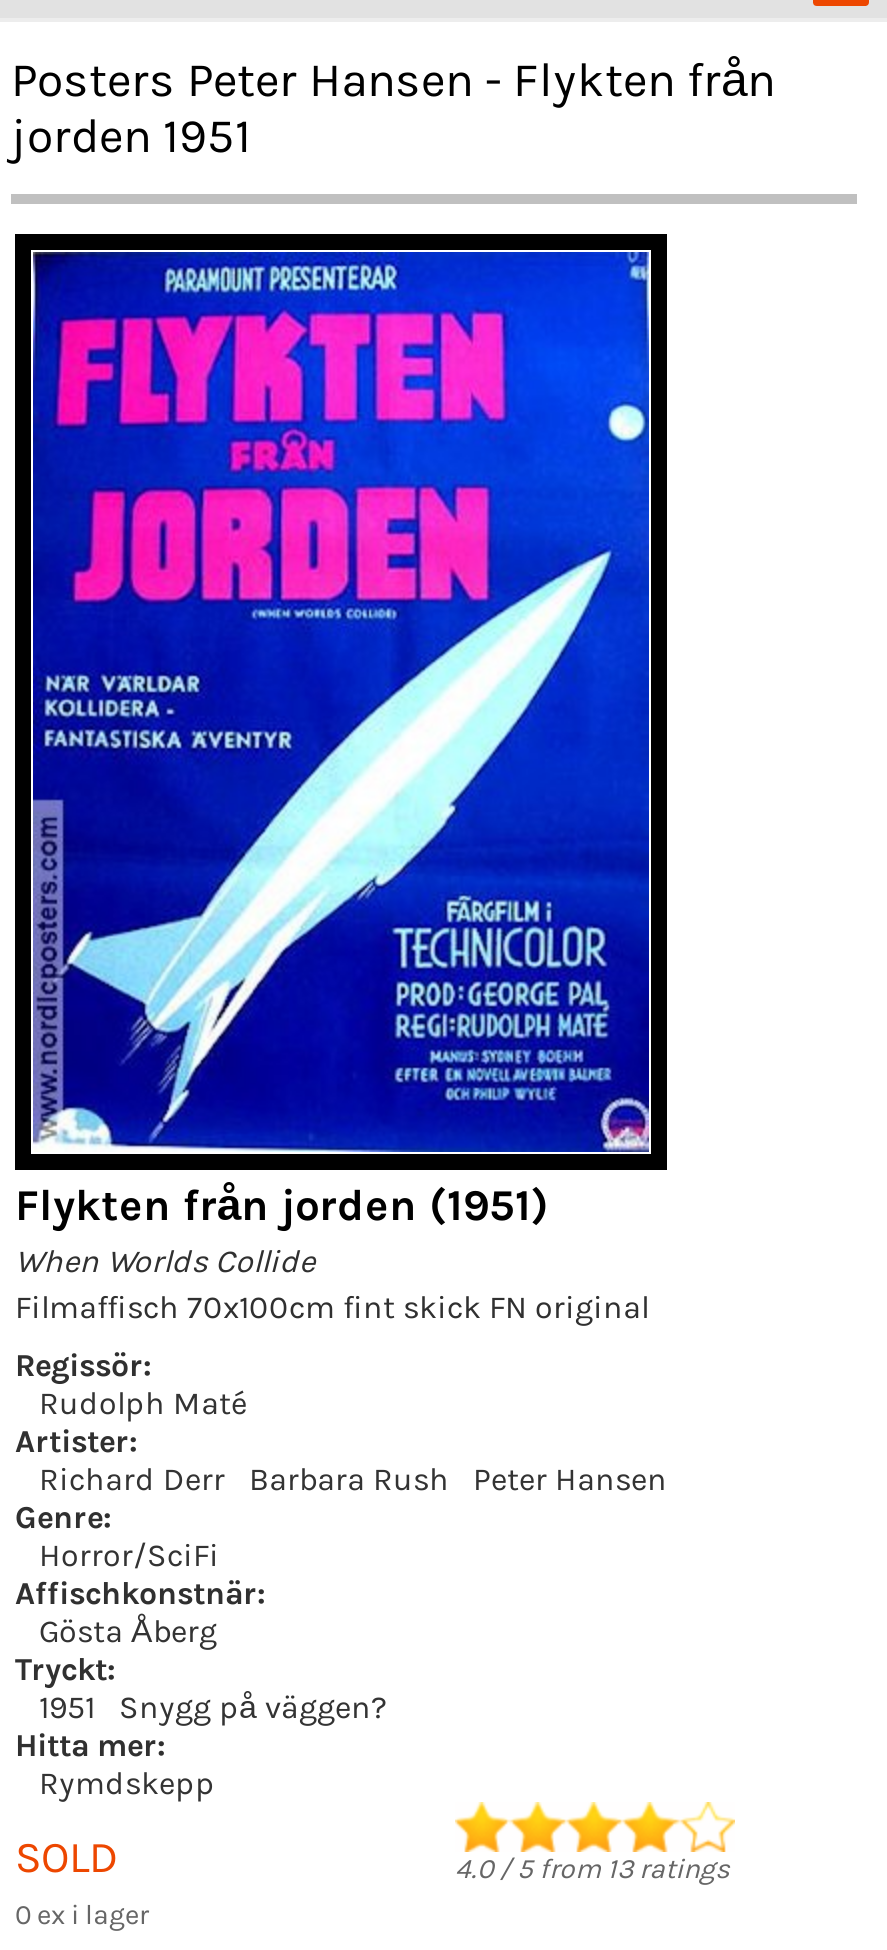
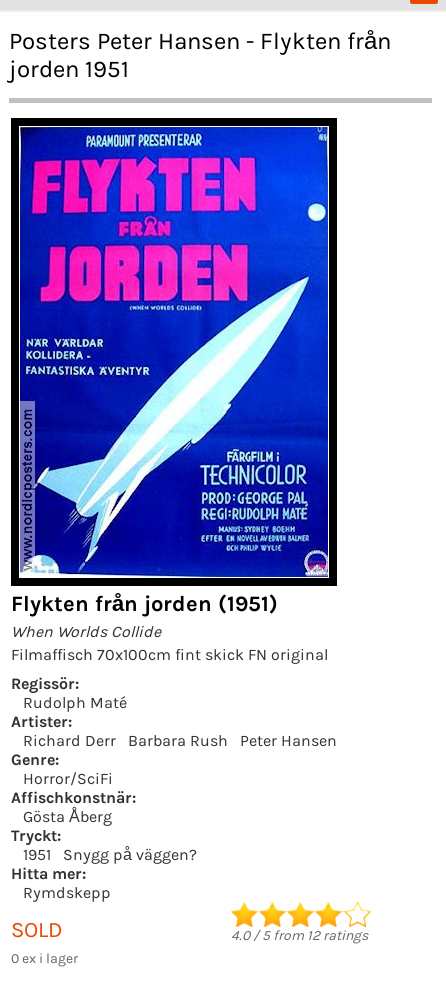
[455,1852,729,1886] 4.0/5 from 13ratings -> [231,927,368,944] 4.0/5 from 12ratings

